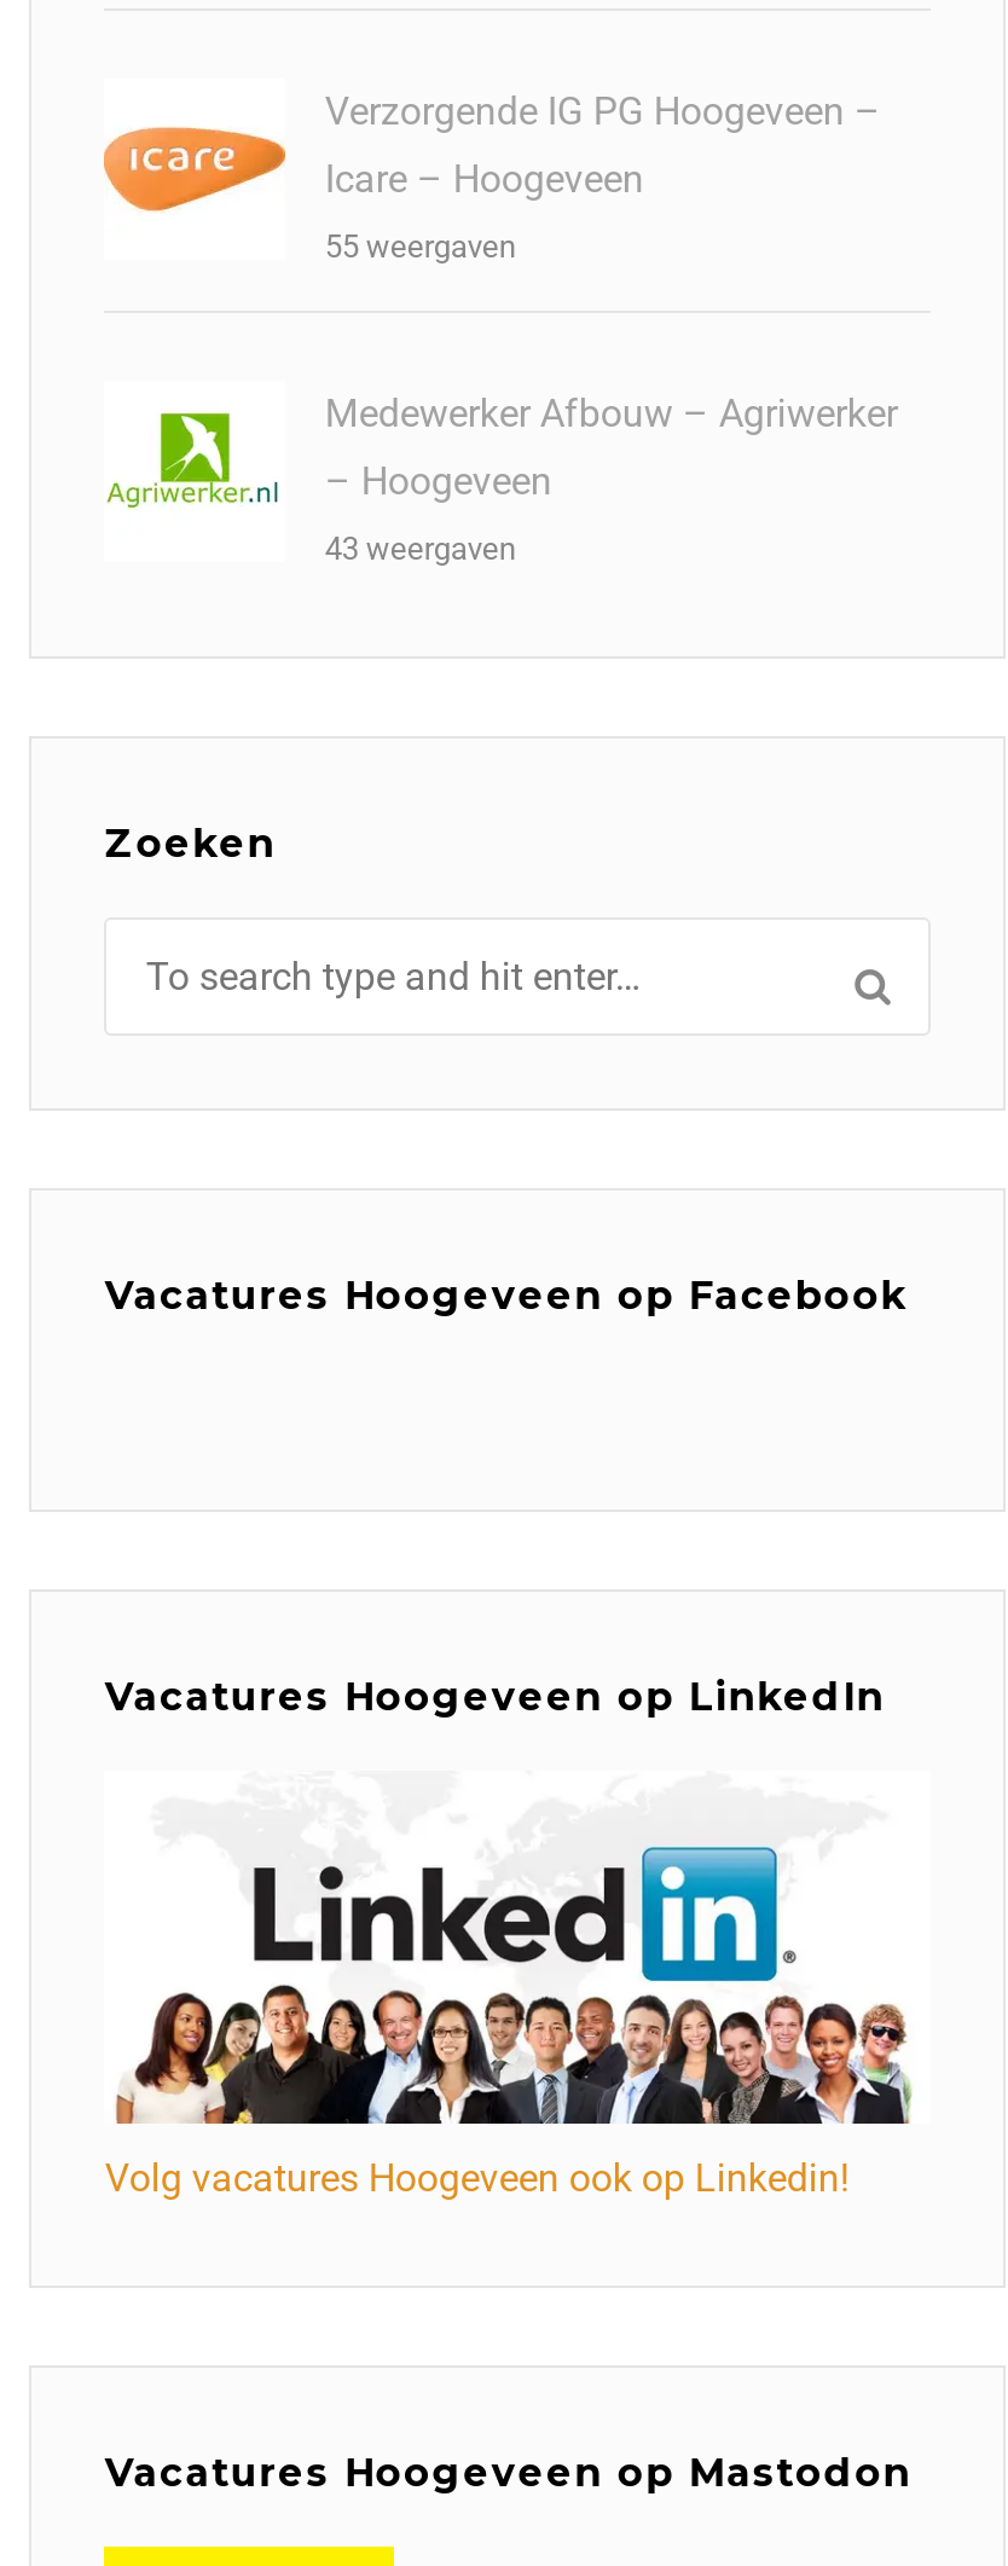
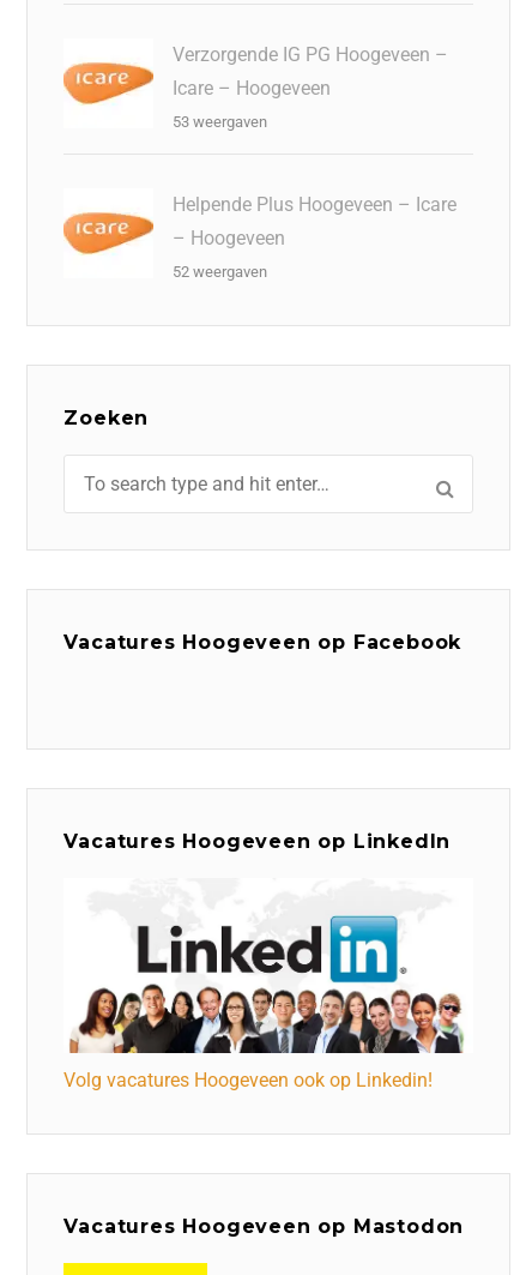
[325,228,516,265] 55 weergaven -> [173,113,268,131] 53 weergaven
[104,390,898,514] [image] | Medewerker Afbouw – Agriwerker -> [62,193,457,255] [image] | Helpende Plus Hoogeveen – Icare
[325,531,516,567] 43 weergaven -> [173,263,268,281] 52 weergaven

